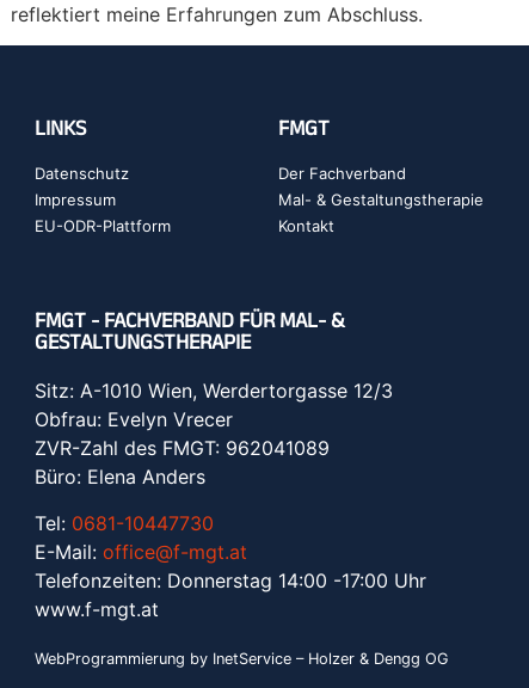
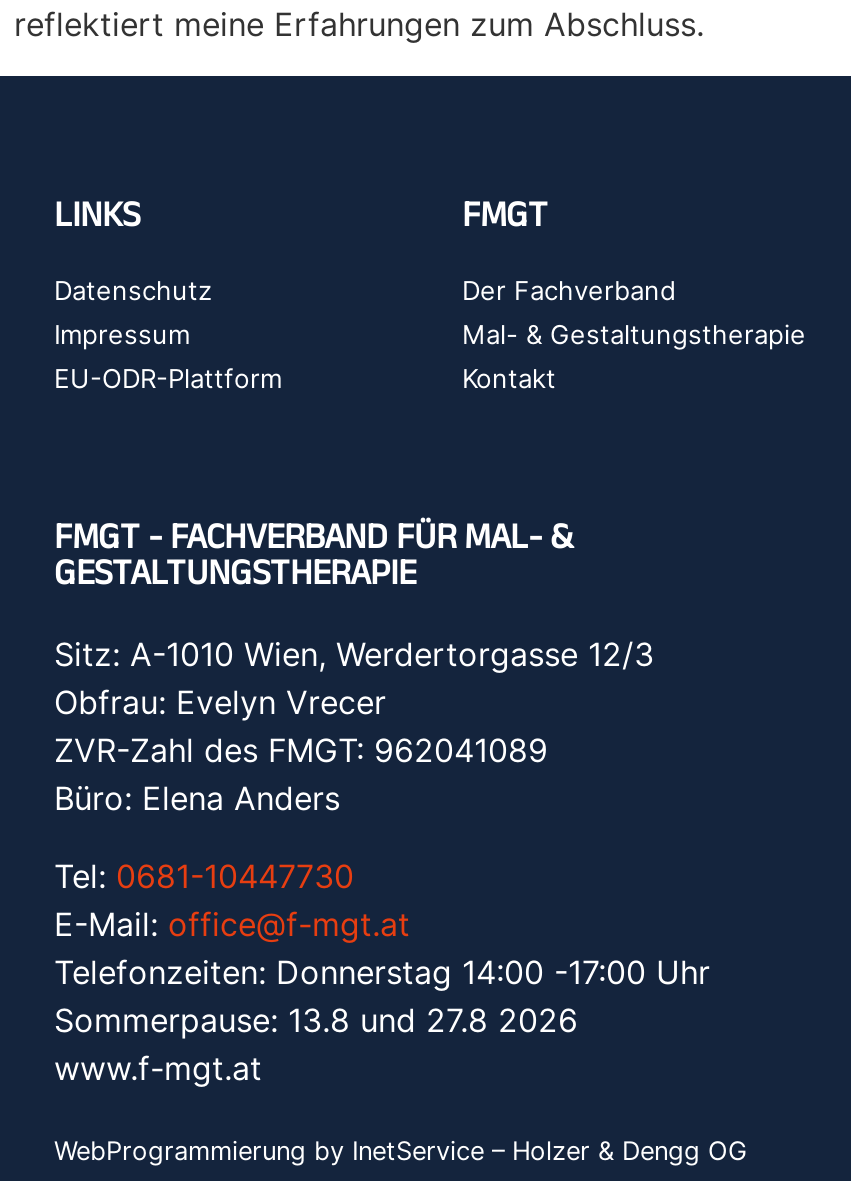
none -> [54,999,578,1039] Sommerpause: 13.8 und 27.8 2026

